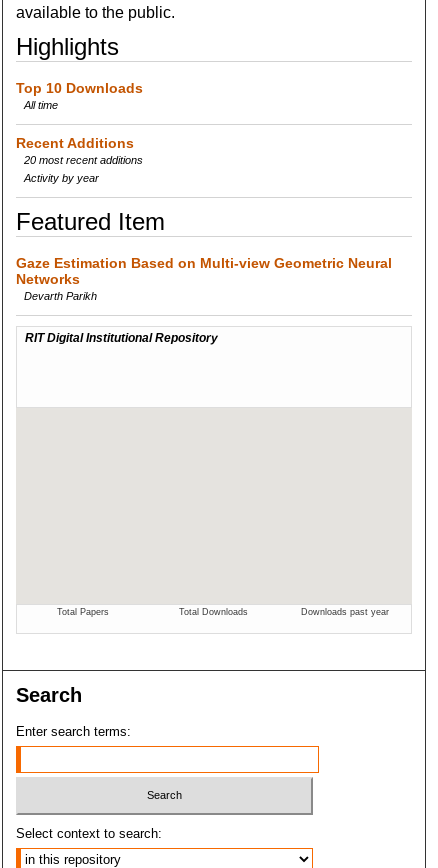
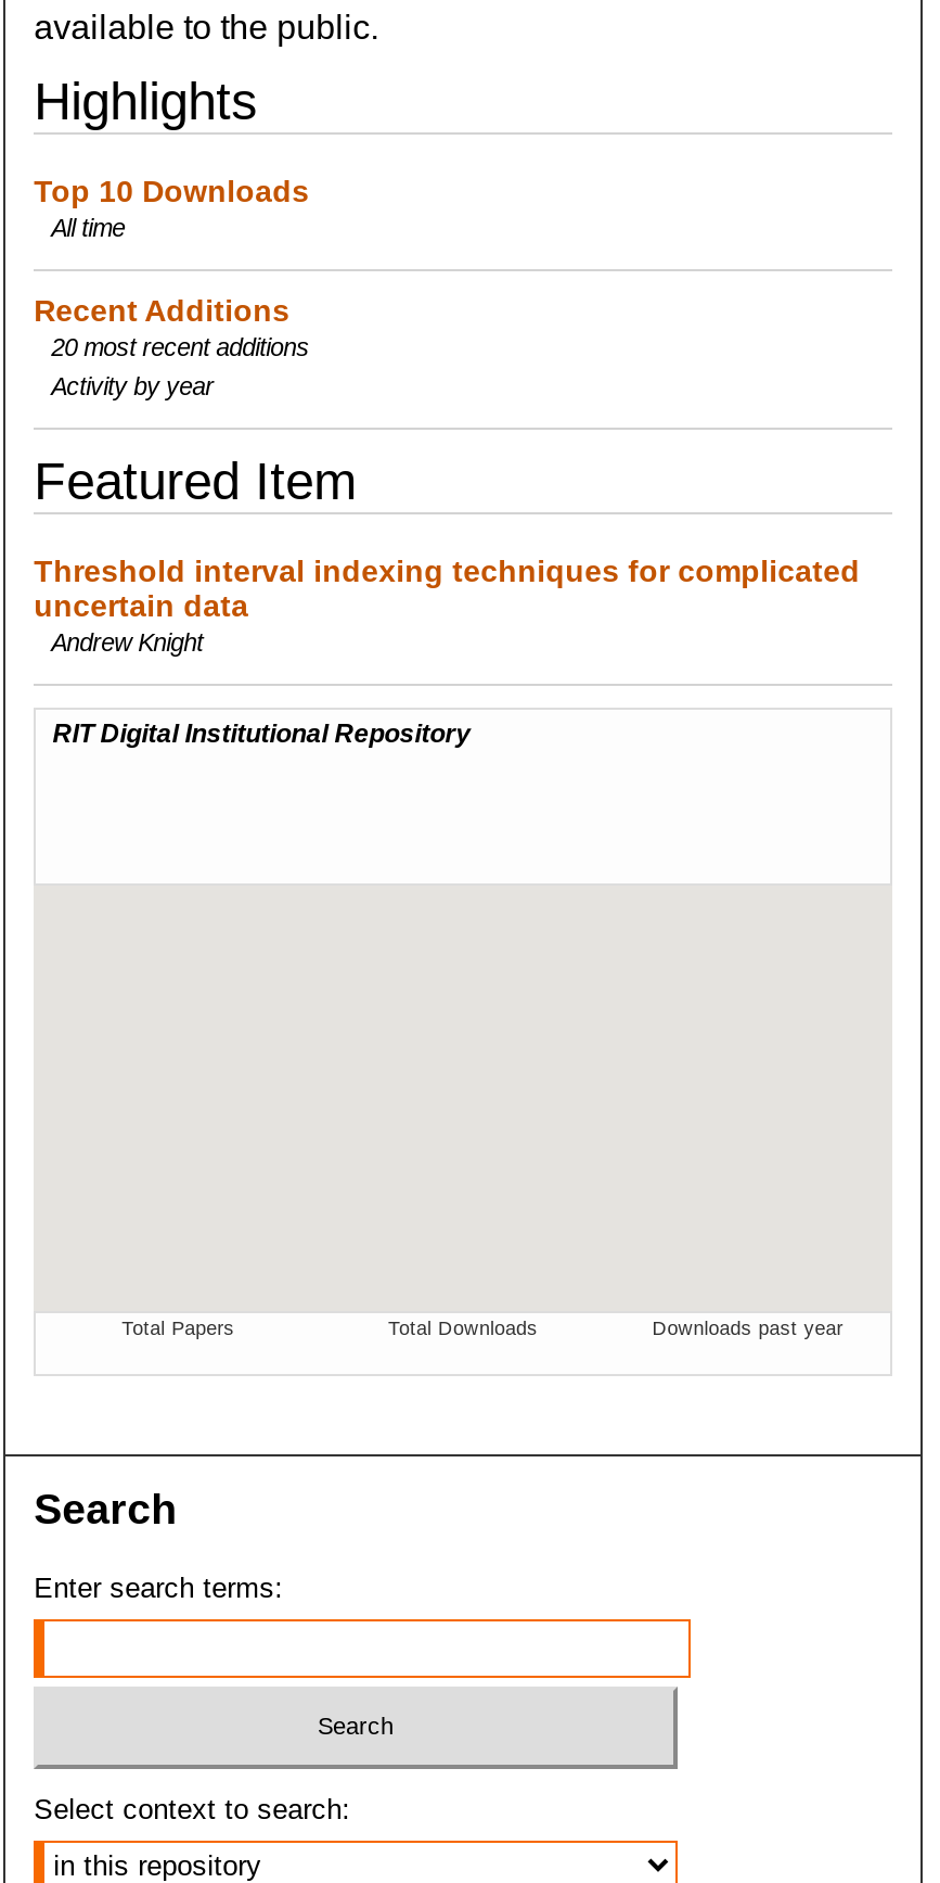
[16,255,392,302] Gaze Estimation Based on Multi-view Geometric Neural | Networks | Devarth Parikh -> [34,553,860,655] Threshold interval indexing techniques for complicated | uncertain data | Andrew Knight

